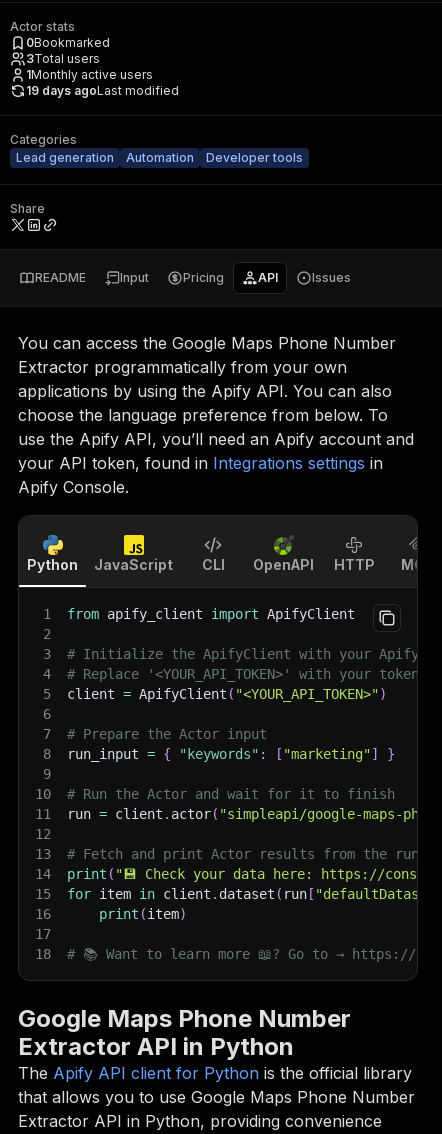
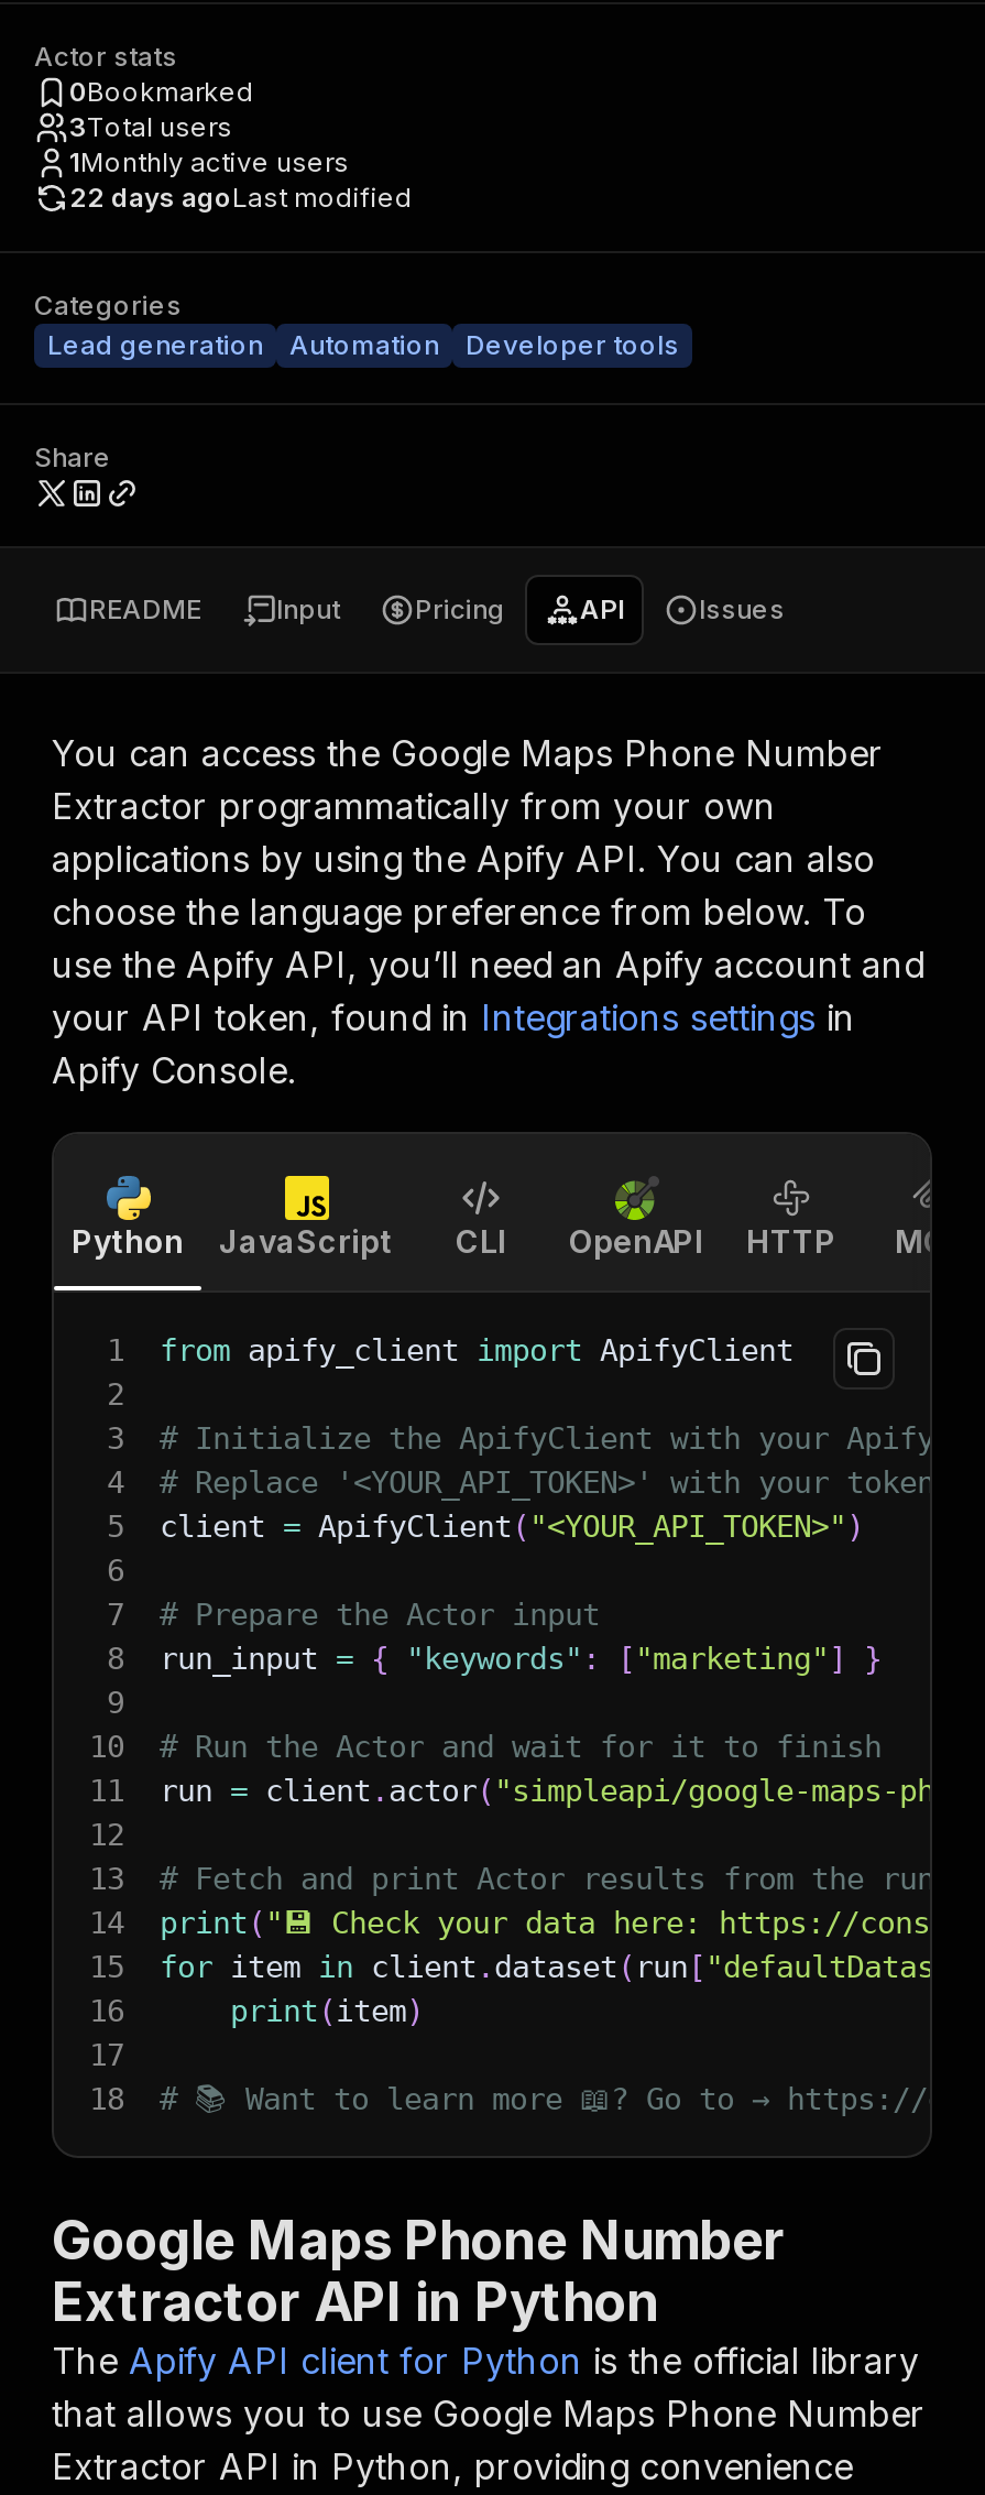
[26,83,179,98] 19 days agoLast modified -> [69,181,413,214] 22 days agoLast modified

